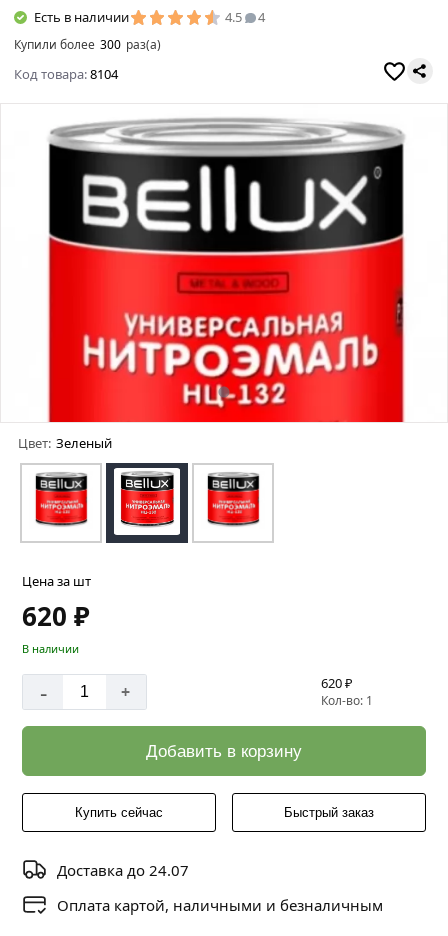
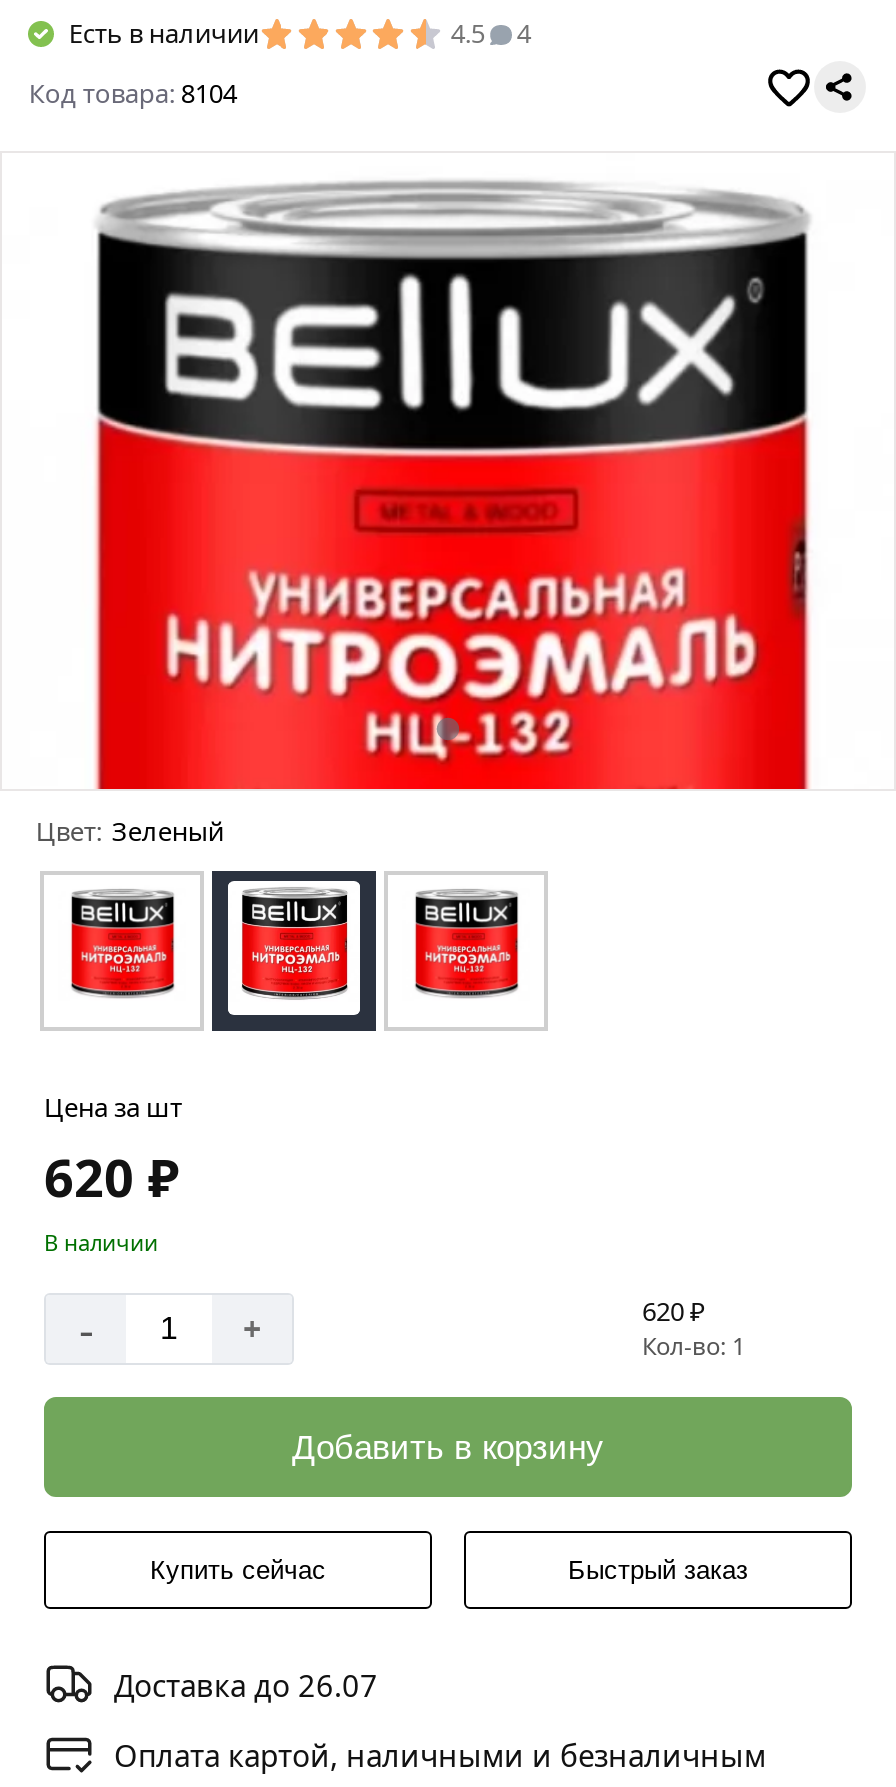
[14,36,161,53] Купили более 300 раз(а) -> none
[57,859,189,879] Доставка до 24.07 -> [114,1664,378,1704] Доставка до 26.07

